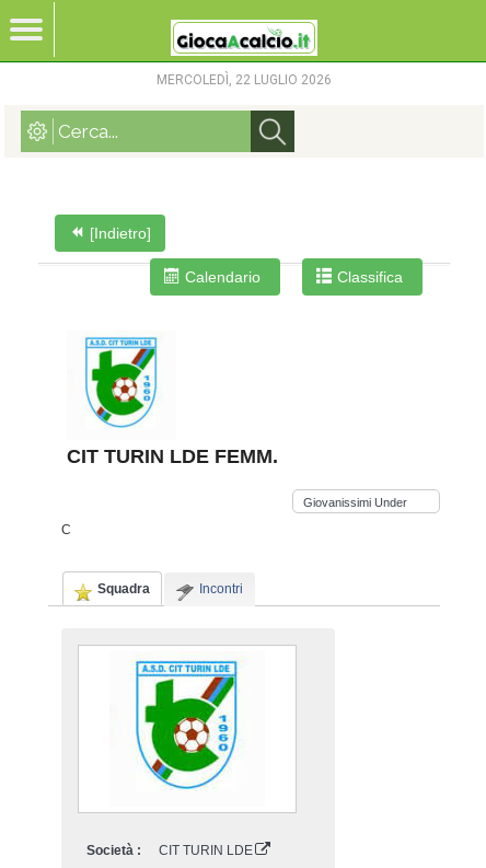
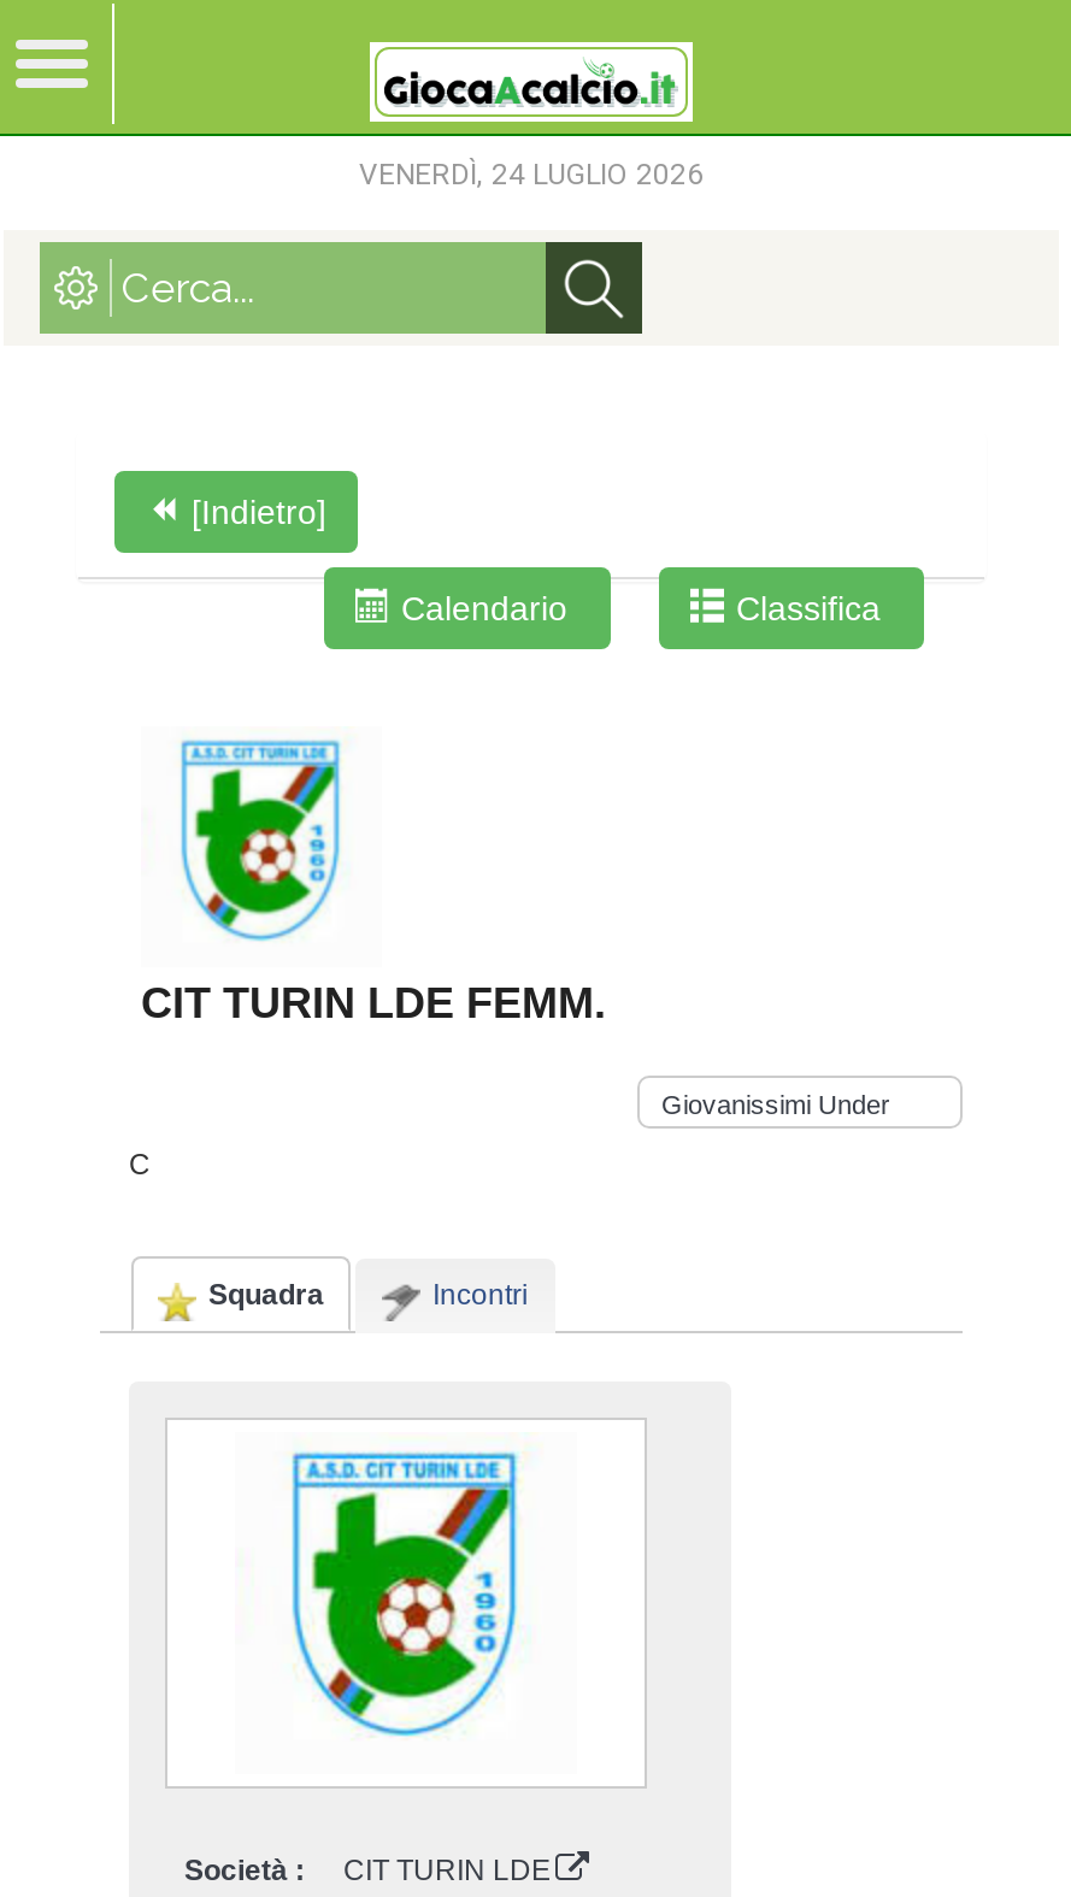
[157,72,332,88] MERCOLEDÌ, 22 LUGLIO 2026 -> [359,158,704,192] VENERDÌ, 24 LUGLIO 2026

